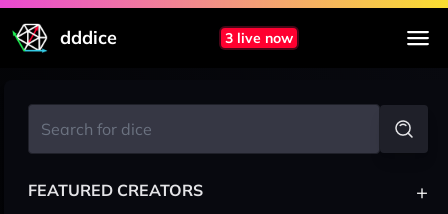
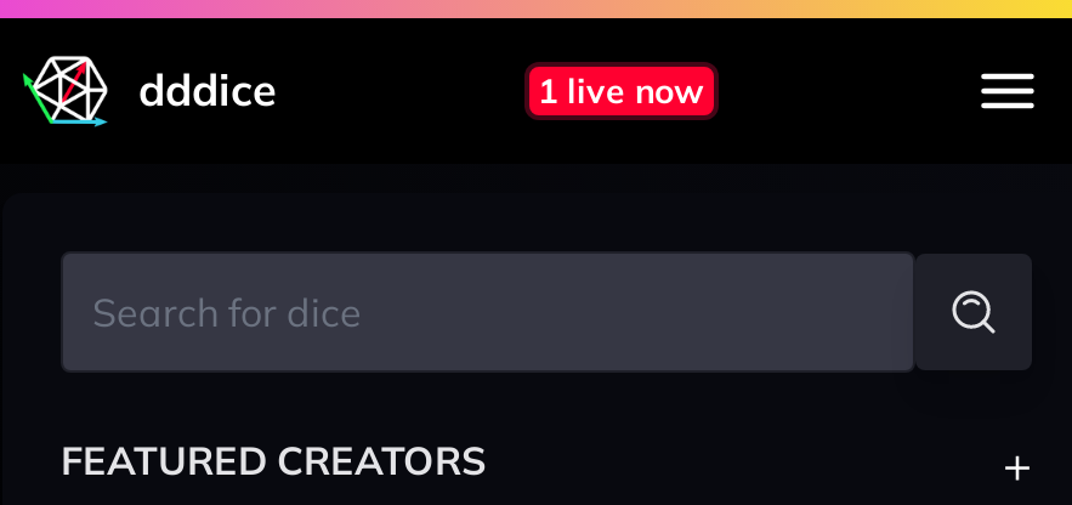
[224,29,292,47] 3 live now -> [538,69,703,113] 1 live now

